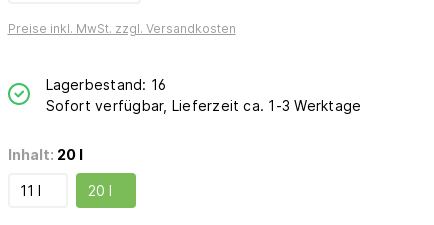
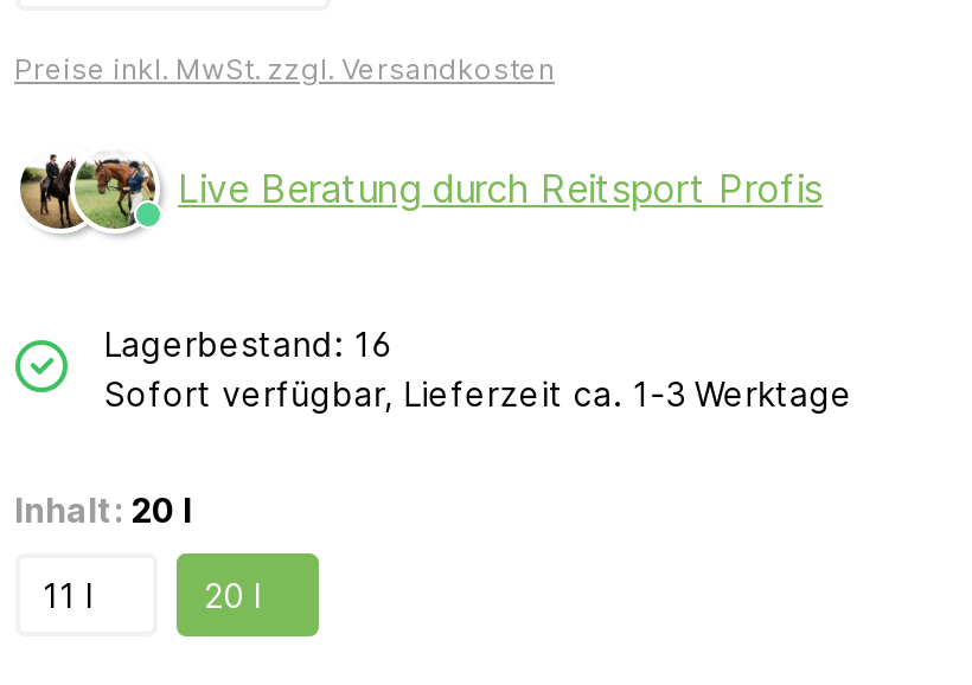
none -> [18,153,823,238] [image] | Live Beratung durch Reitsport Profis

